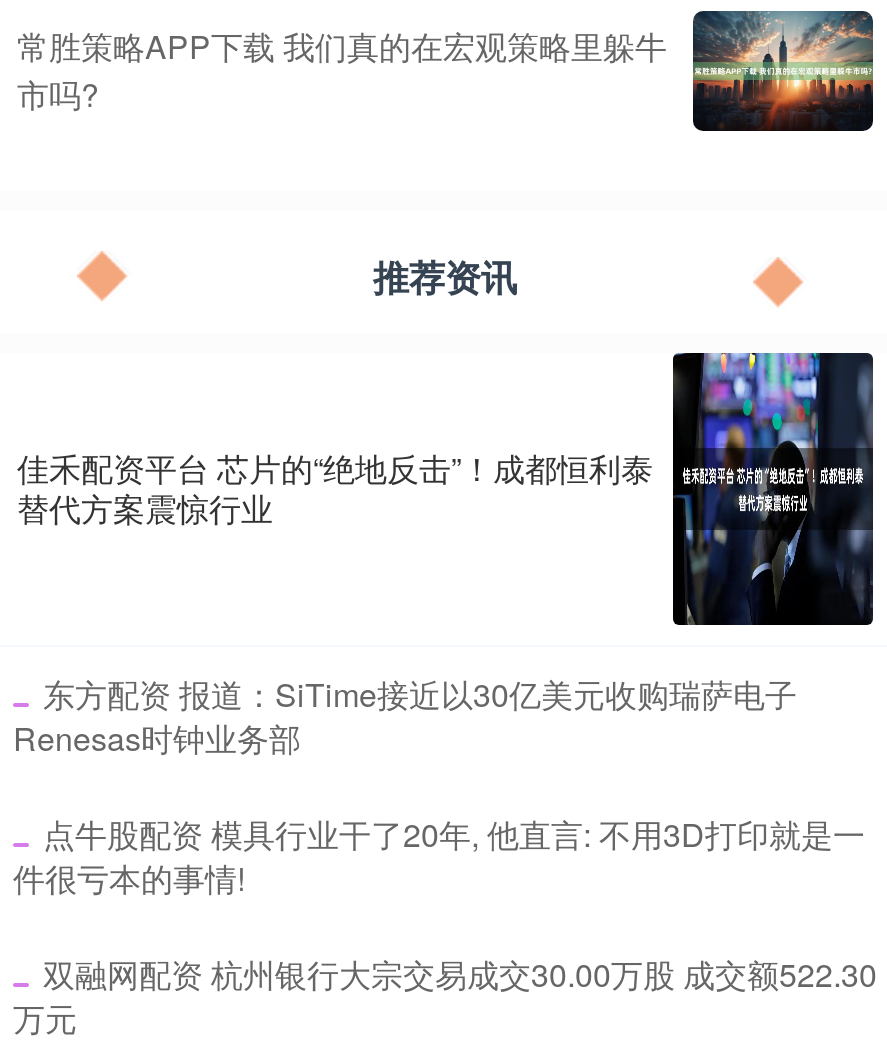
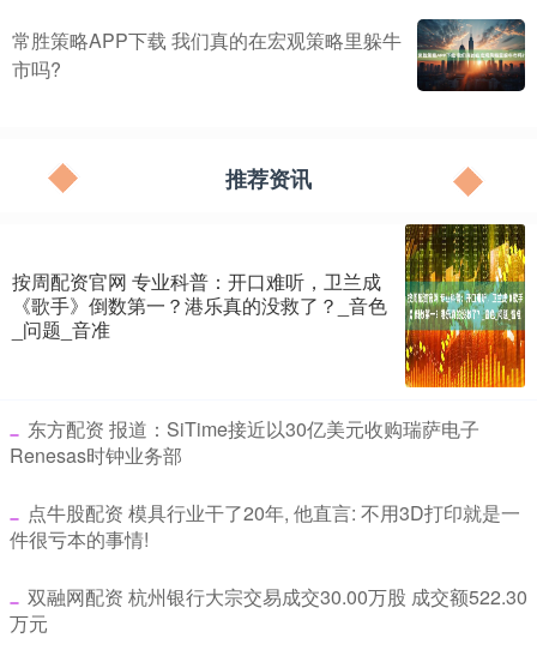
[17,350,875,628] [image] | 佳禾配资平台 芯片的“绝地反击”！成都恒利泰 | 替代方案震惊行业 -> [12,223,526,389] [image] | 按周配资官网 专业科普：开口难听，卫兰成 | 《歌手》倒数第一？港乐真的没救了？_音色 | _问题_音准

